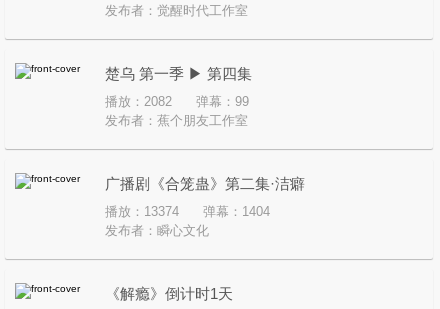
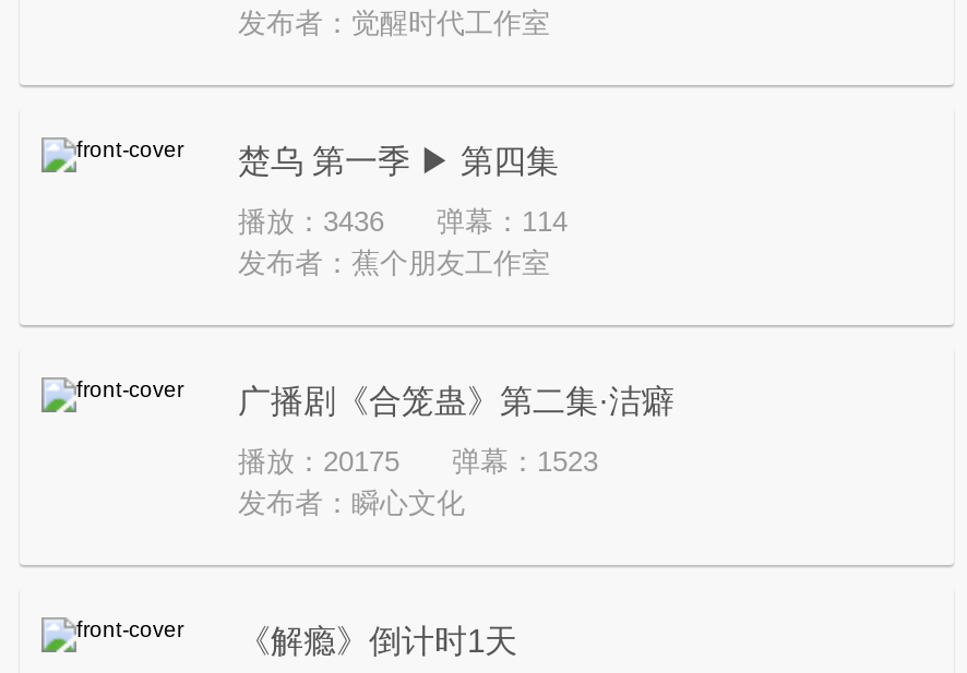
[105,94,172,109] 播放：2082 -> [238,205,384,238] 播放：3436
[196,94,249,109] 弹幕：99 -> [437,205,568,238] 弹幕：114
[105,204,179,219] 播放：13374 -> [238,445,399,478] 播放：20175
[203,204,270,219] 弹幕：1404 -> [452,445,598,478] 弹幕：1523

